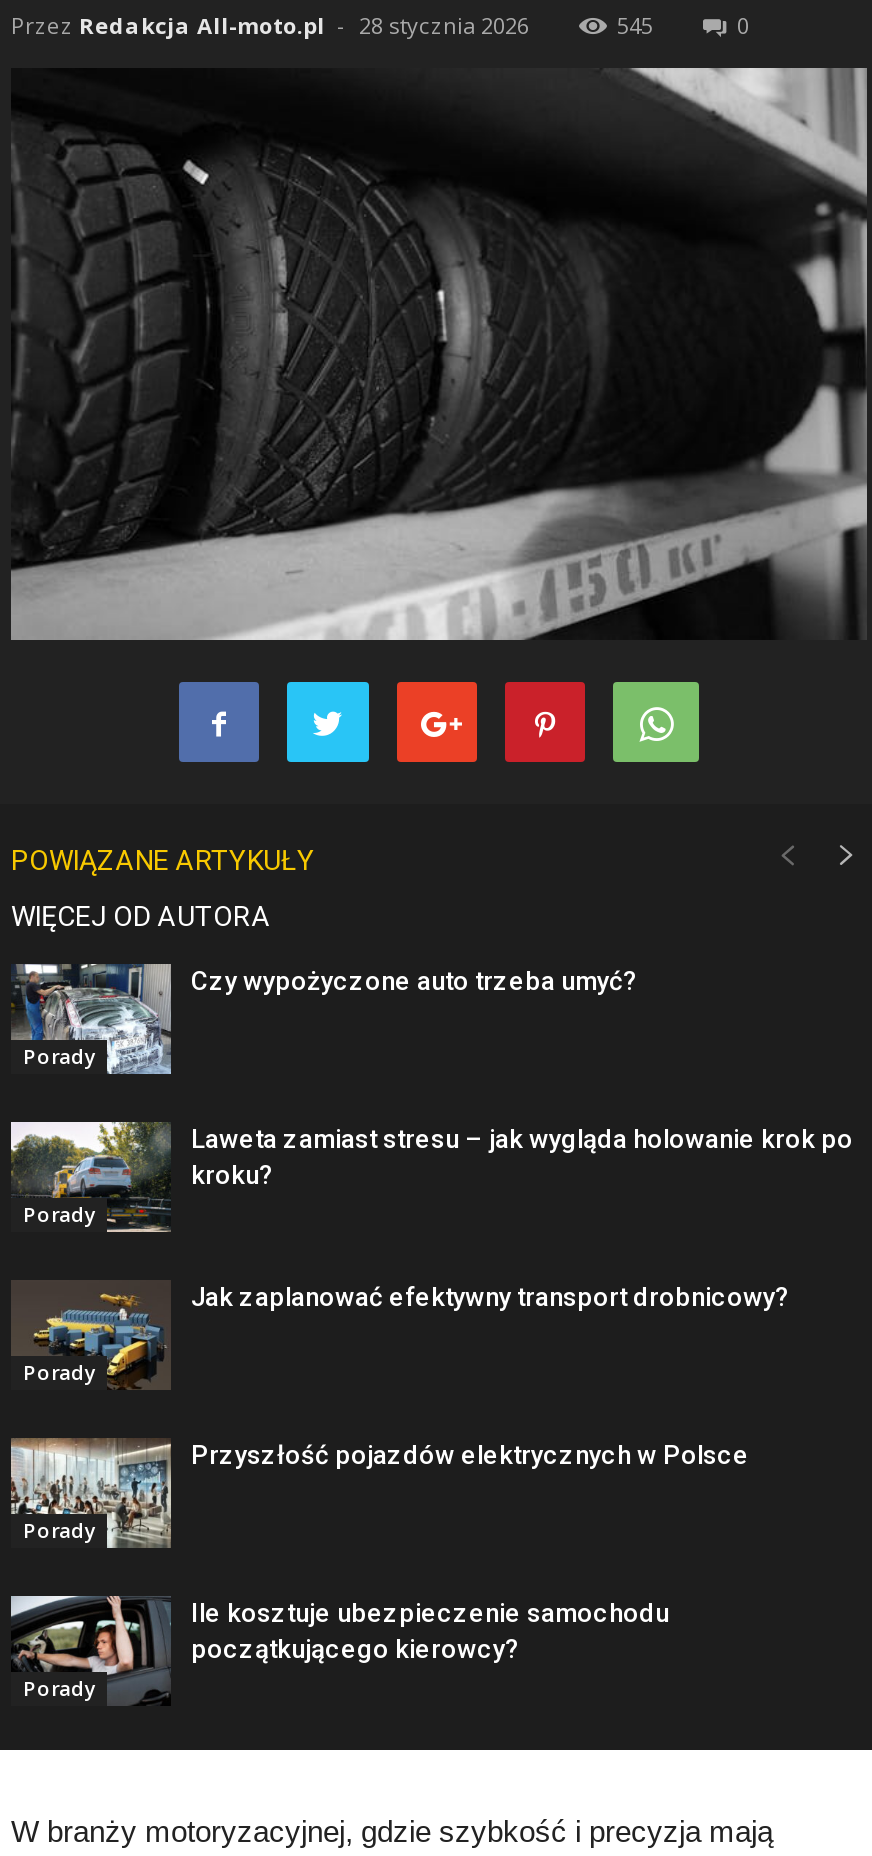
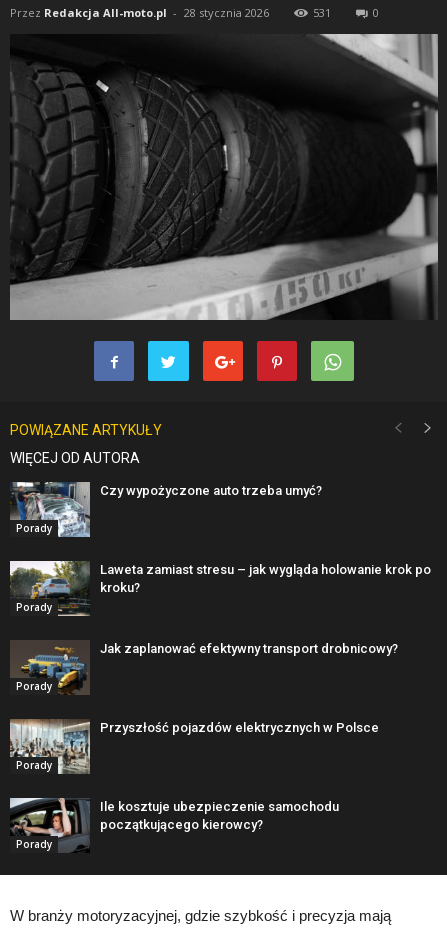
[617,10,653,40] 545 -> [313,5,331,20] 531

